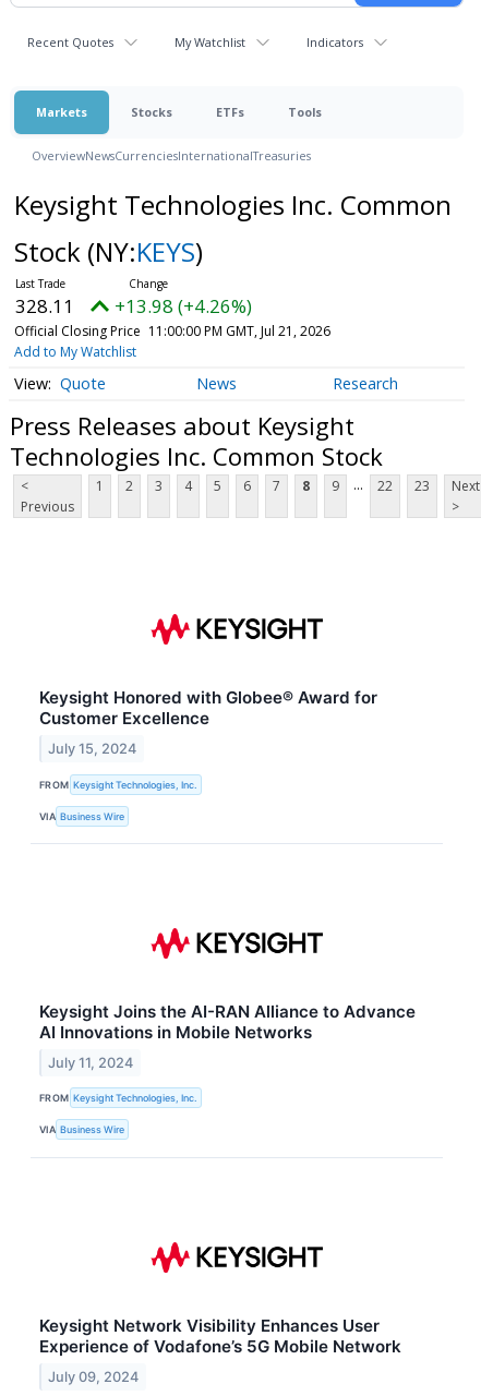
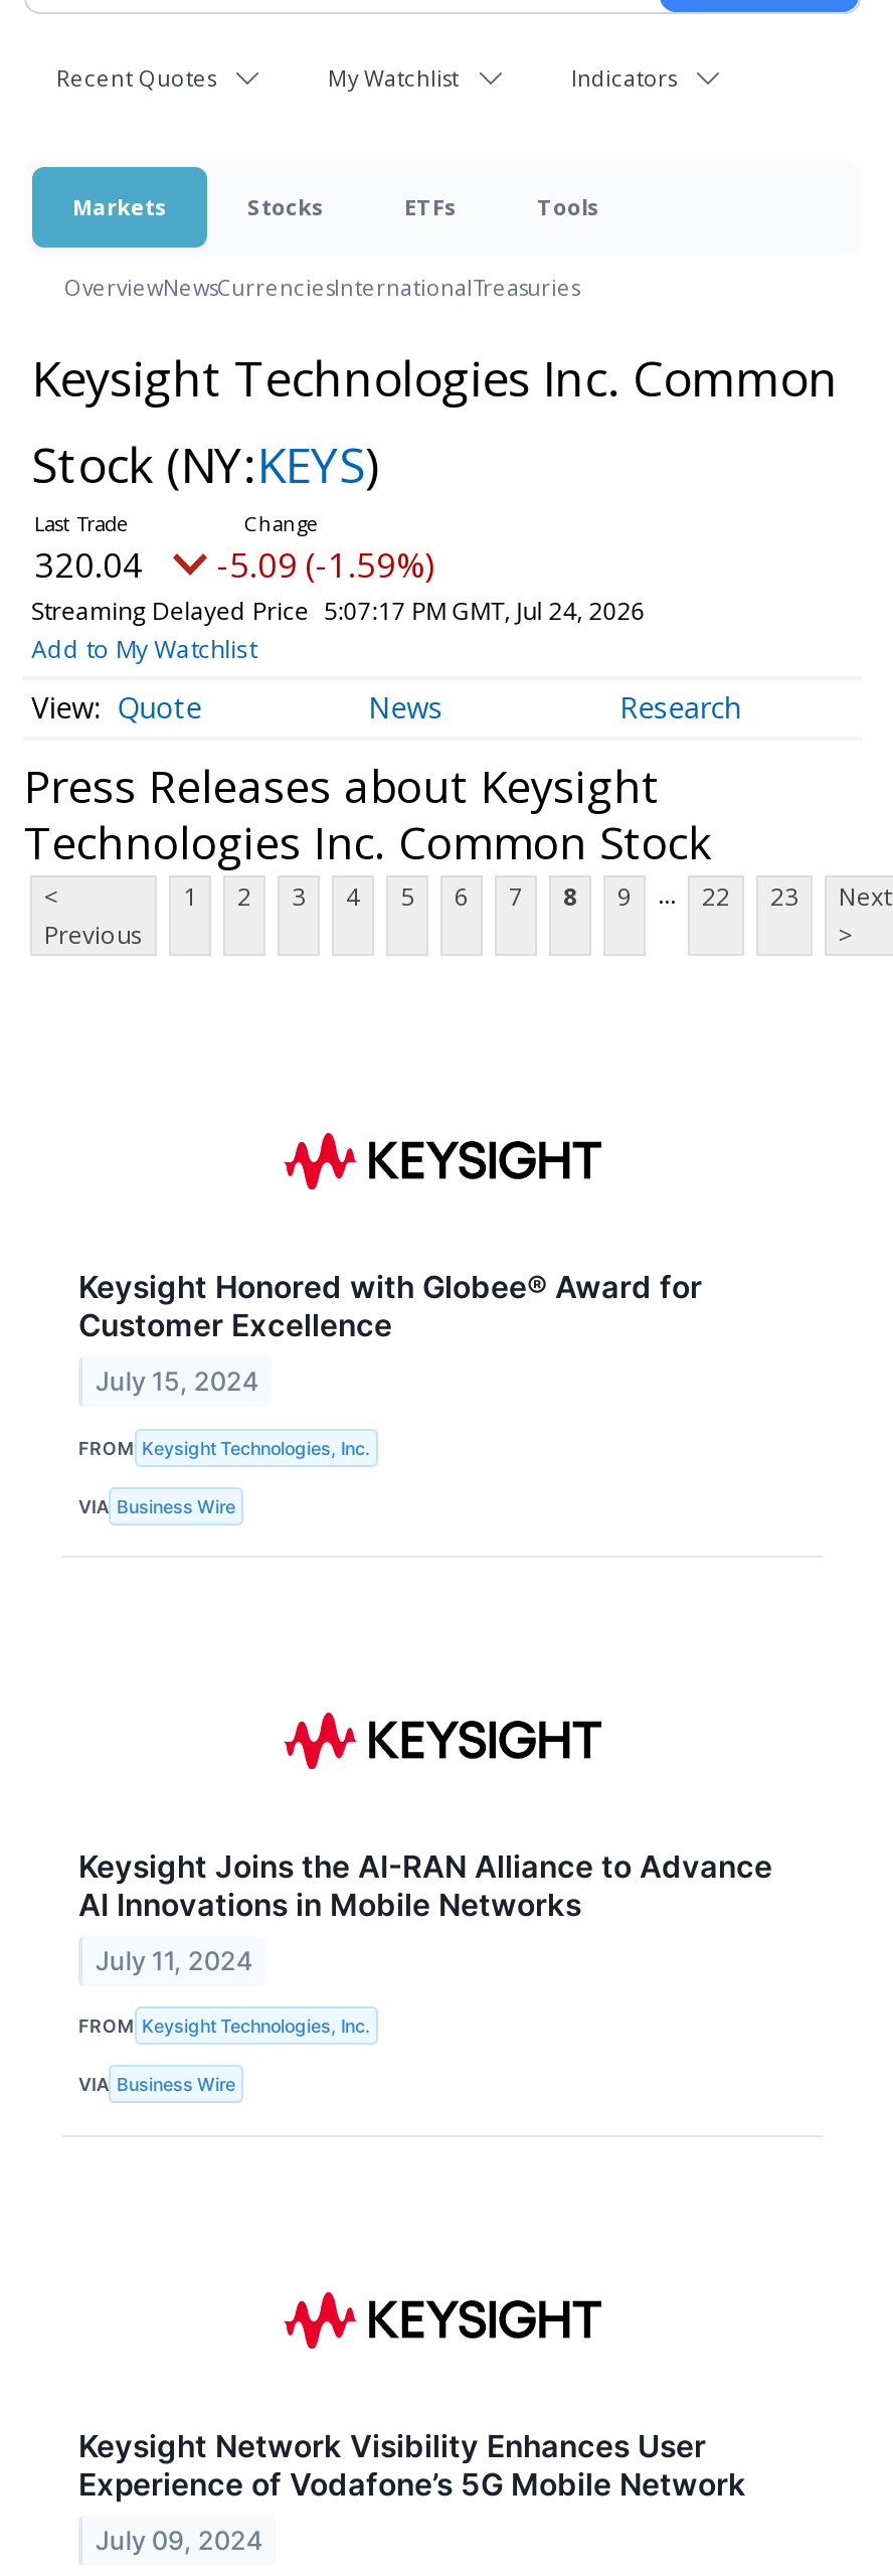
[15,293,74,318] 328.11 -> [34,541,143,588] 320.04
[115,293,252,318] +13.98 (+4.26%) -> [217,541,434,588] -5.09 (-1.59%)
[14,322,330,340] Official Closing Price 11:00:00 PM GMT, Jul 21, 2026 -> [31,594,645,628] Streaming Delayed Price 5:07:17 PM GMT, Jul 24, 2026

